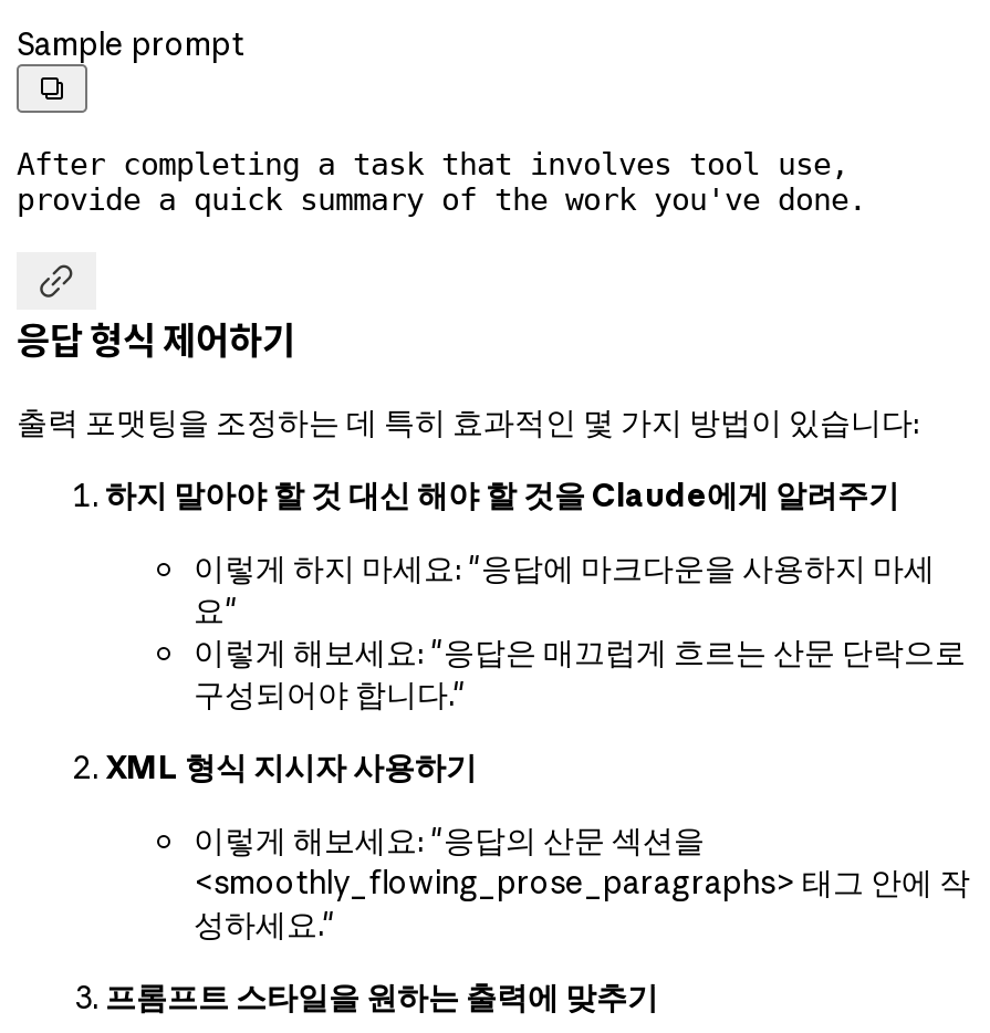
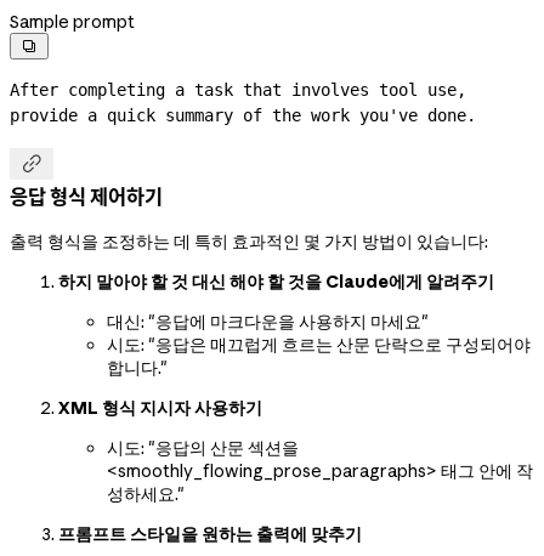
[17,402,919,442] 출력 포맷팅을 조정하는 데 특히 효과적인 몇 가지 방법이 있습니다: -> [10,230,488,252] 출력 형식을 조정하는 데 특히 효과적인 몇 가지 방법이 있습니다:
[194,548,966,714] 이렇게 하지 마세요: "응답에 마크다운을 사용하지 마세 | 요" | 이렇게 해보세요: "응답은 매끄럽게 흐르는 산문 단락으로 | 구성되어야 합니다." -> [107,310,531,378] 대신: "응답에 마크다운을 사용하지 마세요" | 시도: "응답은 매끄럽게 흐르는 산문 단락으로 구성되어야 | 합니다."
[194,820,705,860] 이렇게 해보세요: "응답의 산문 섹션을 -> [107,437,299,459] 시도: "응답의 산문 섹션을

